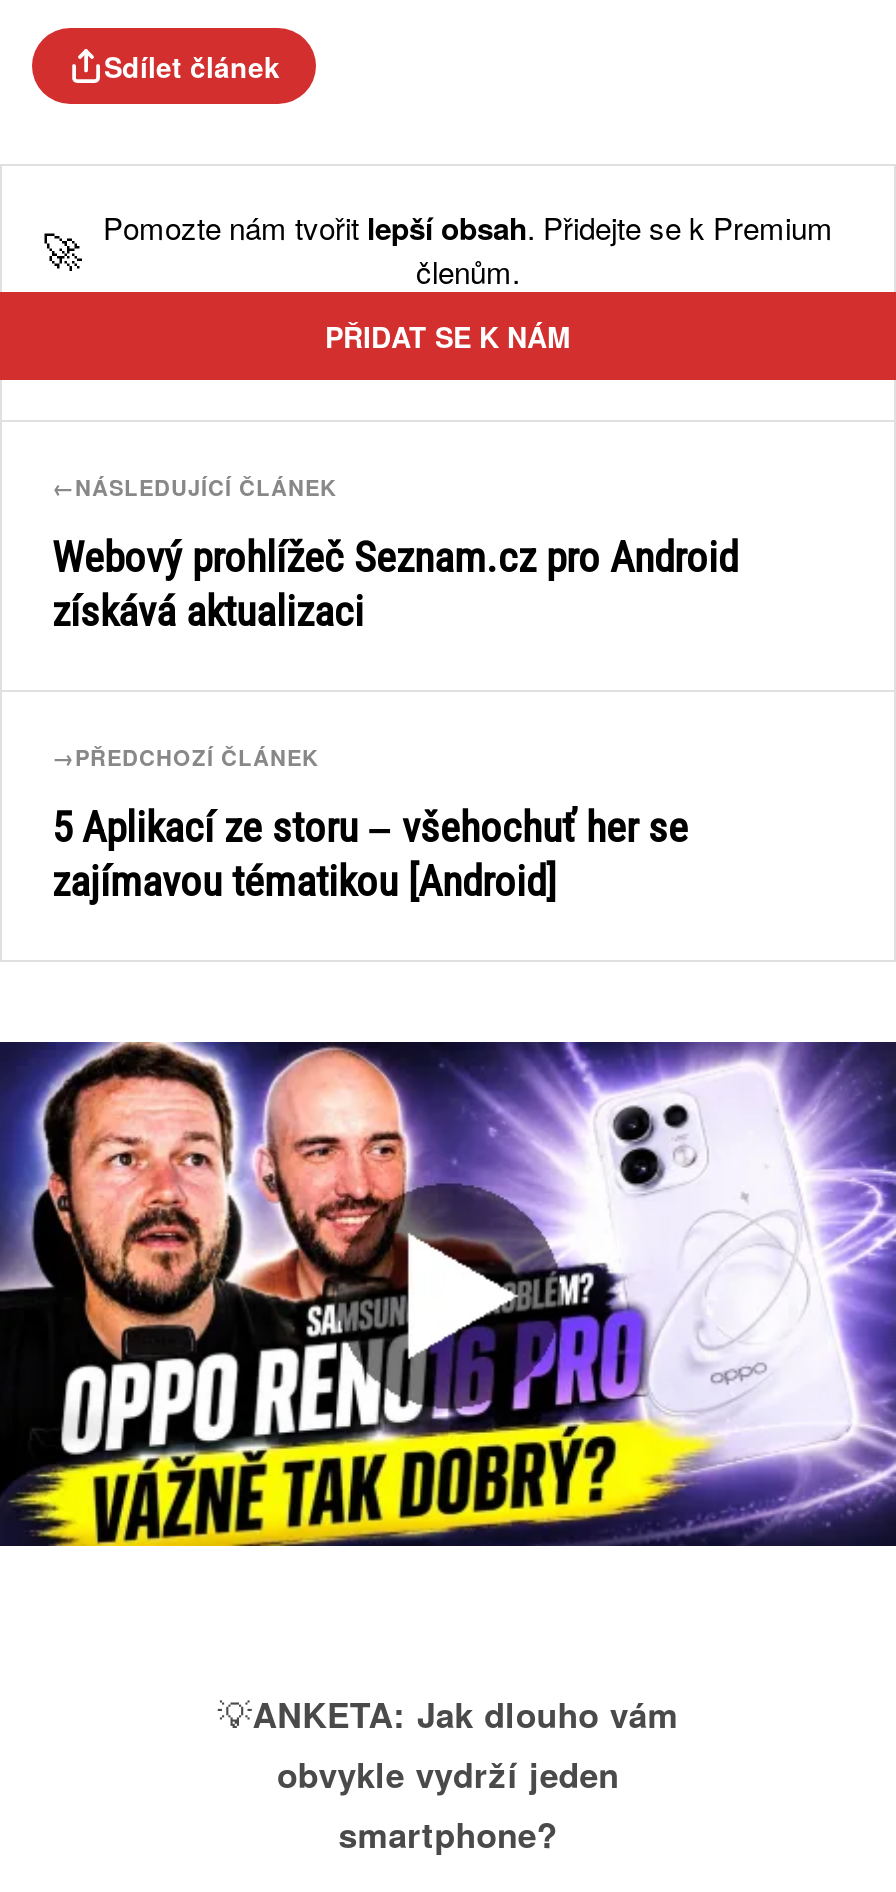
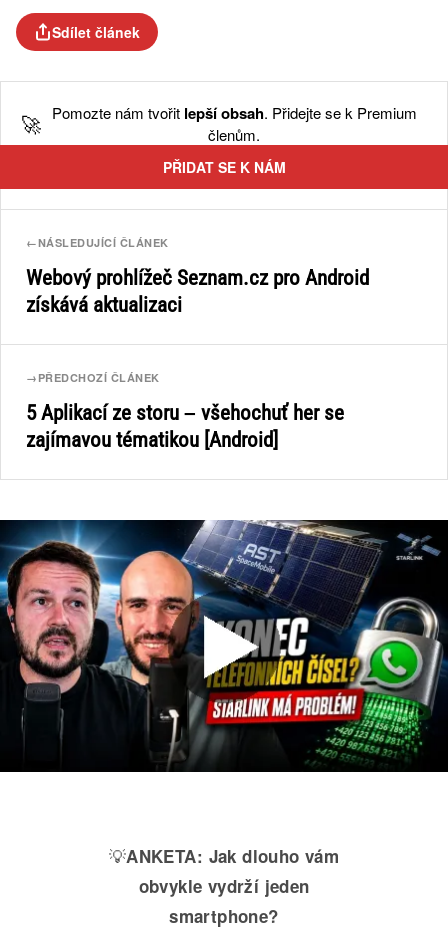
[6,1040,890,1548] [image] -> [3,519,445,773] [image]

